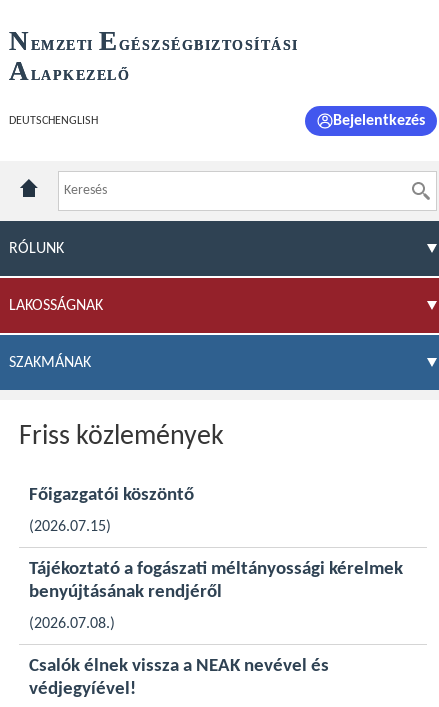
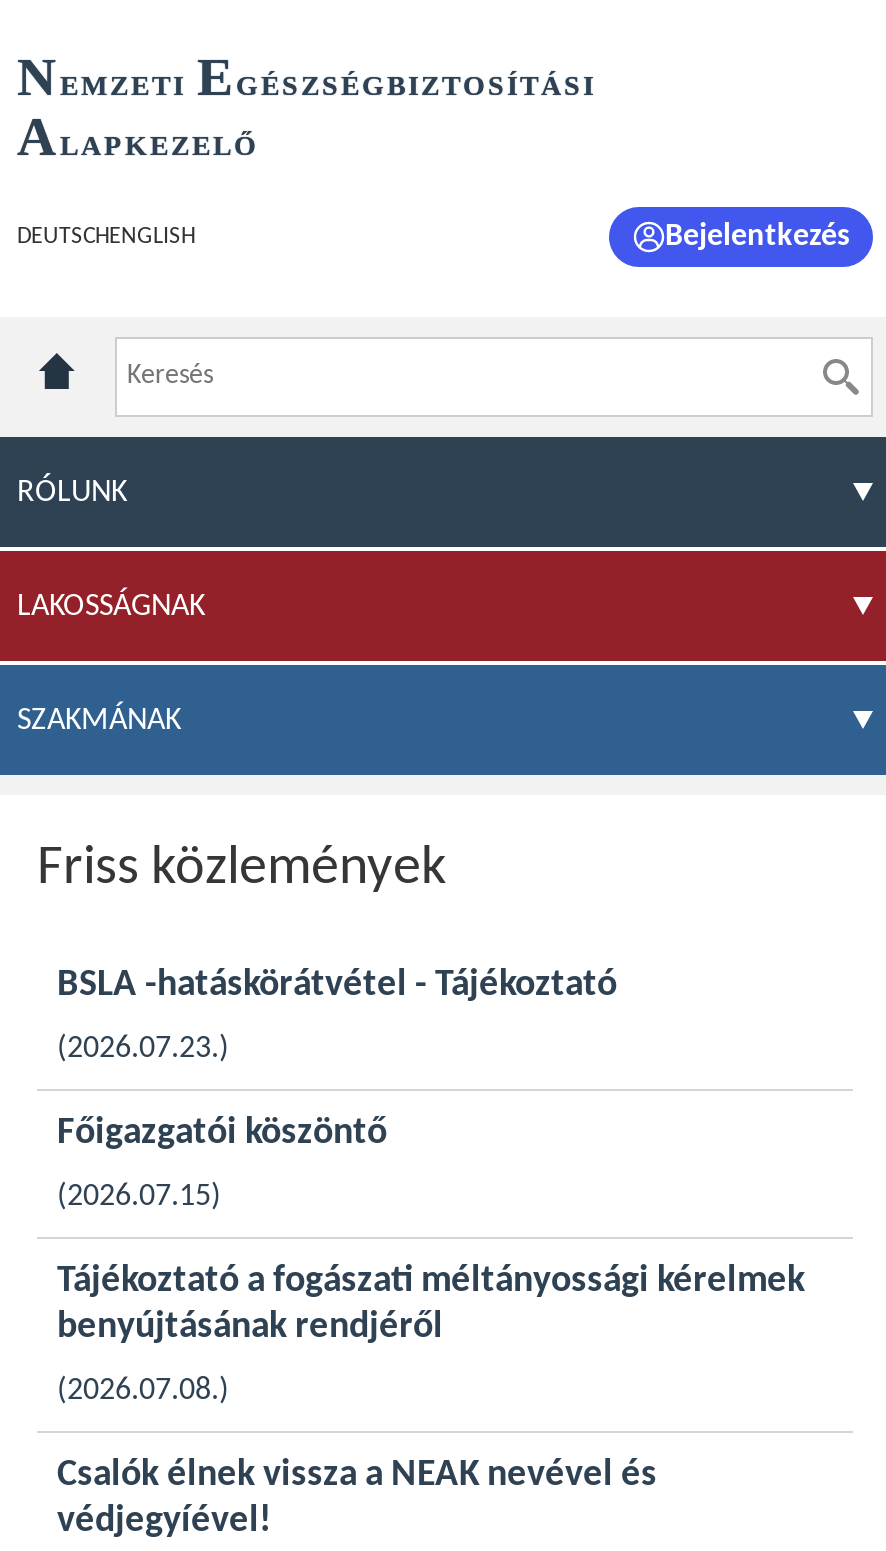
none -> [57,967,617,1065] BSLA -hatáskörátvétel - Tájékoztató | (2026.07.23.)

